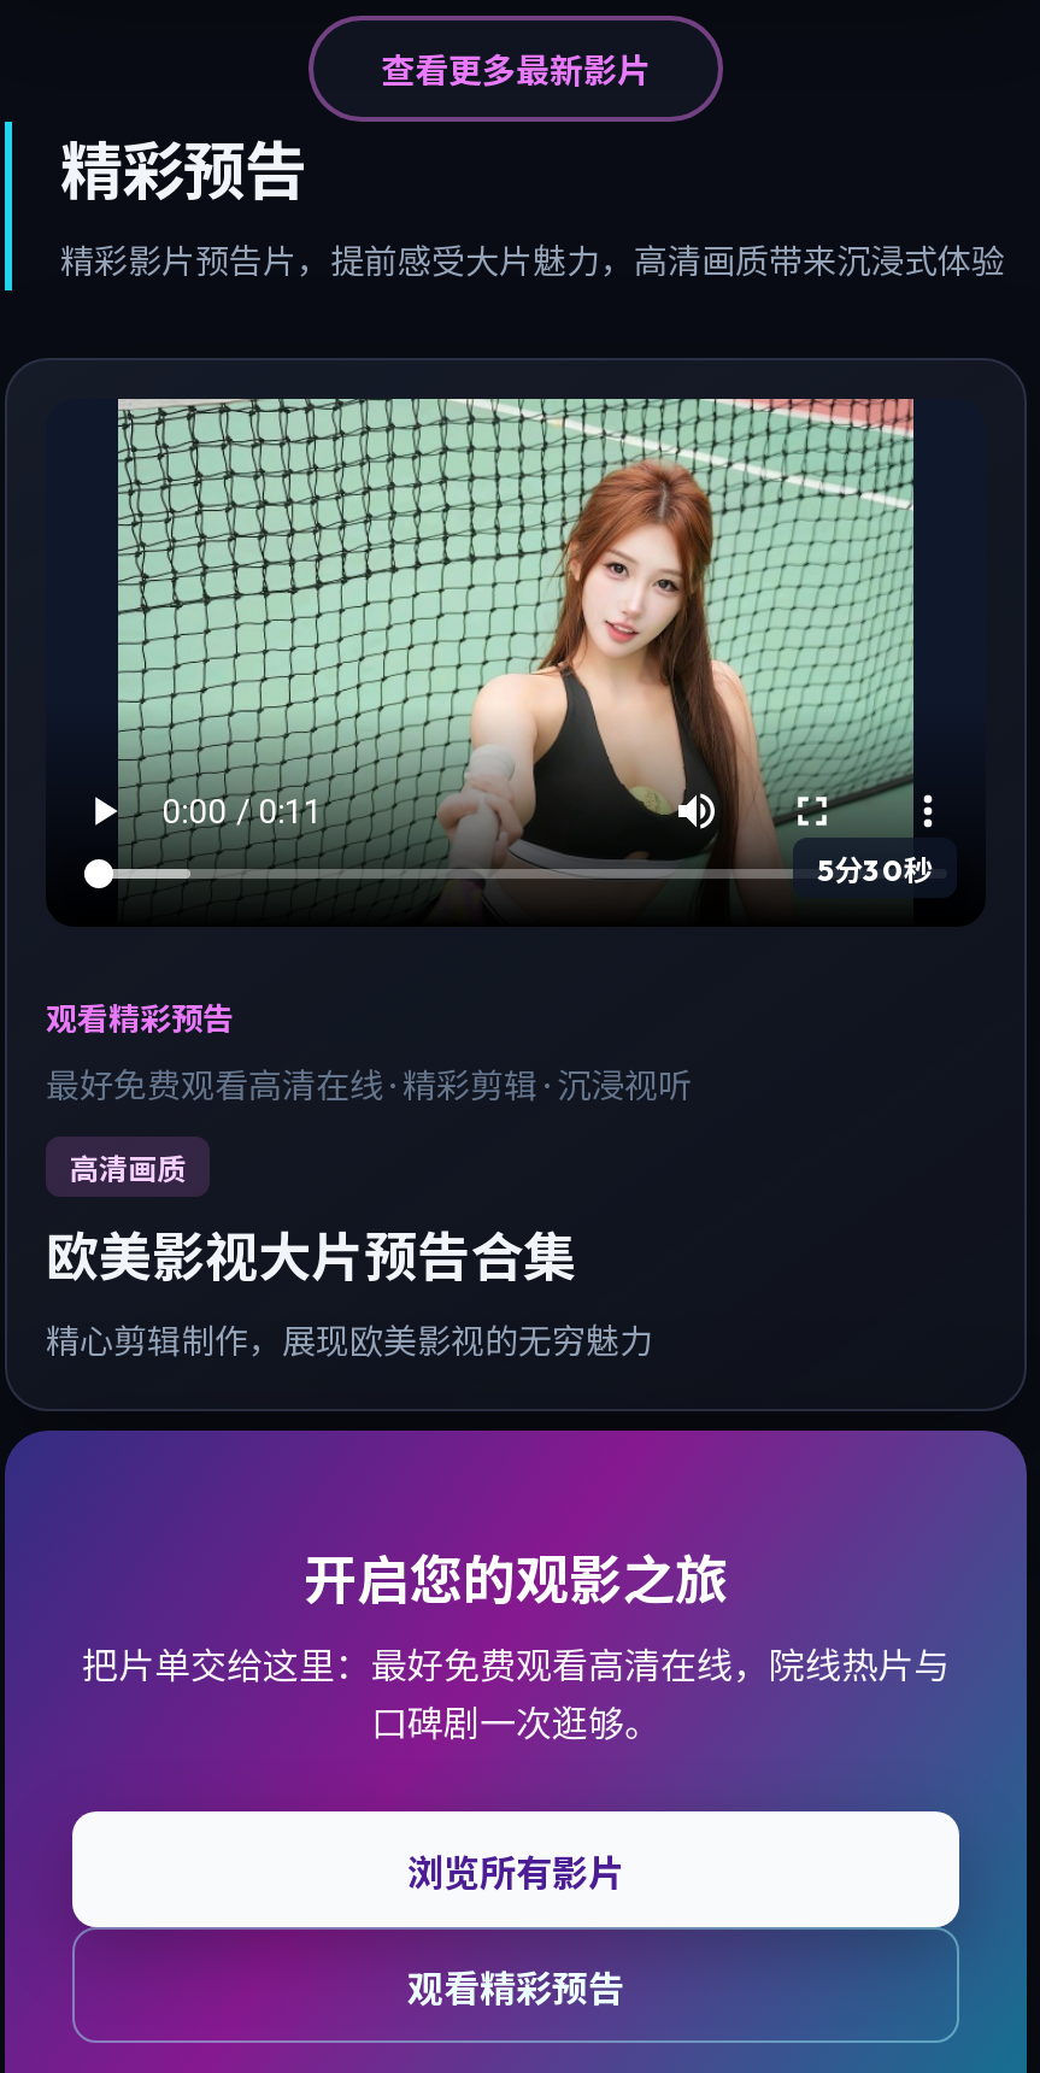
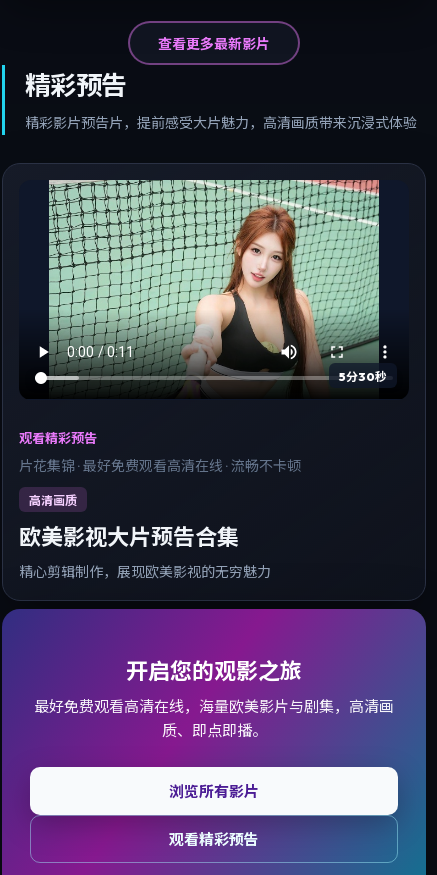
[46,1066,692,1109] 最好免费观看高清在线 · 精彩剪辑 · 沉浸视听 -> [19,457,301,475] 片花集锦 · 最好免费观看高清在线 · 流畅不卡顿
[82,1644,950,1748] 把片单交给这里：最好免费观看高清在线，院线热片与 | 口碑剧一次逛够。 -> [34,697,394,740] 最好免费观看高清在线，海量欧美影片与剧集，高清画 | 质、即点即播。

